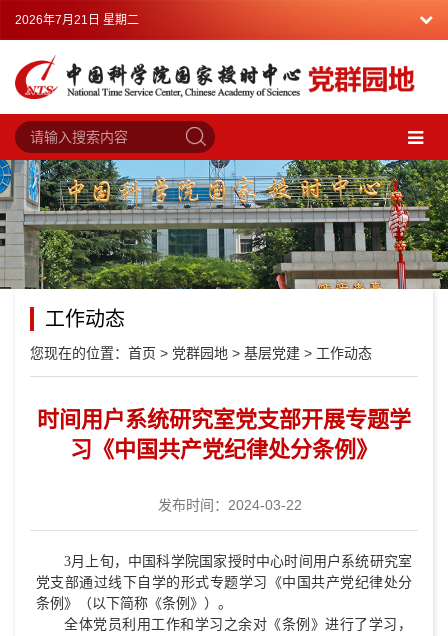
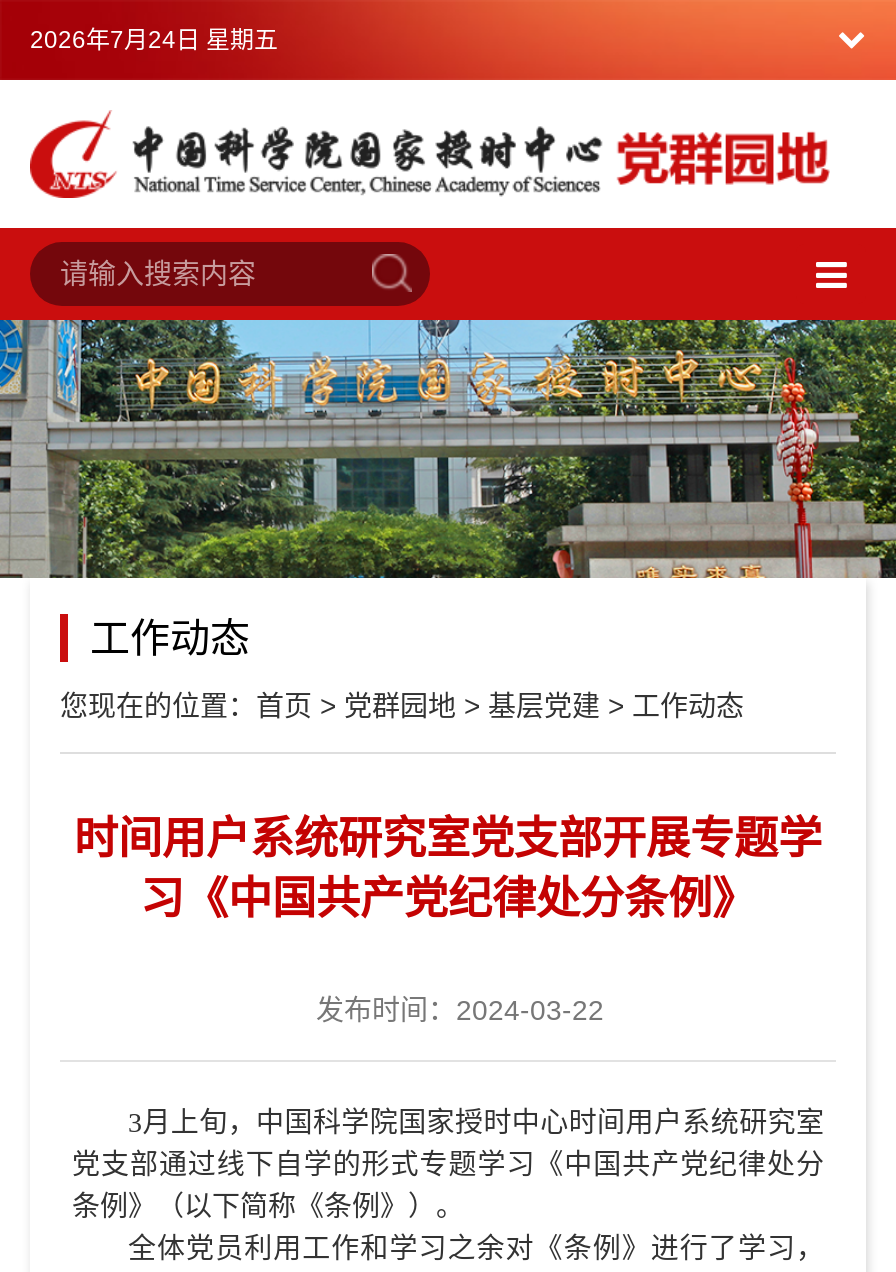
[15,13,139,27] 2026年7月21日 星期二 -> [30,26,278,54] 2026年7月24日 星期五

